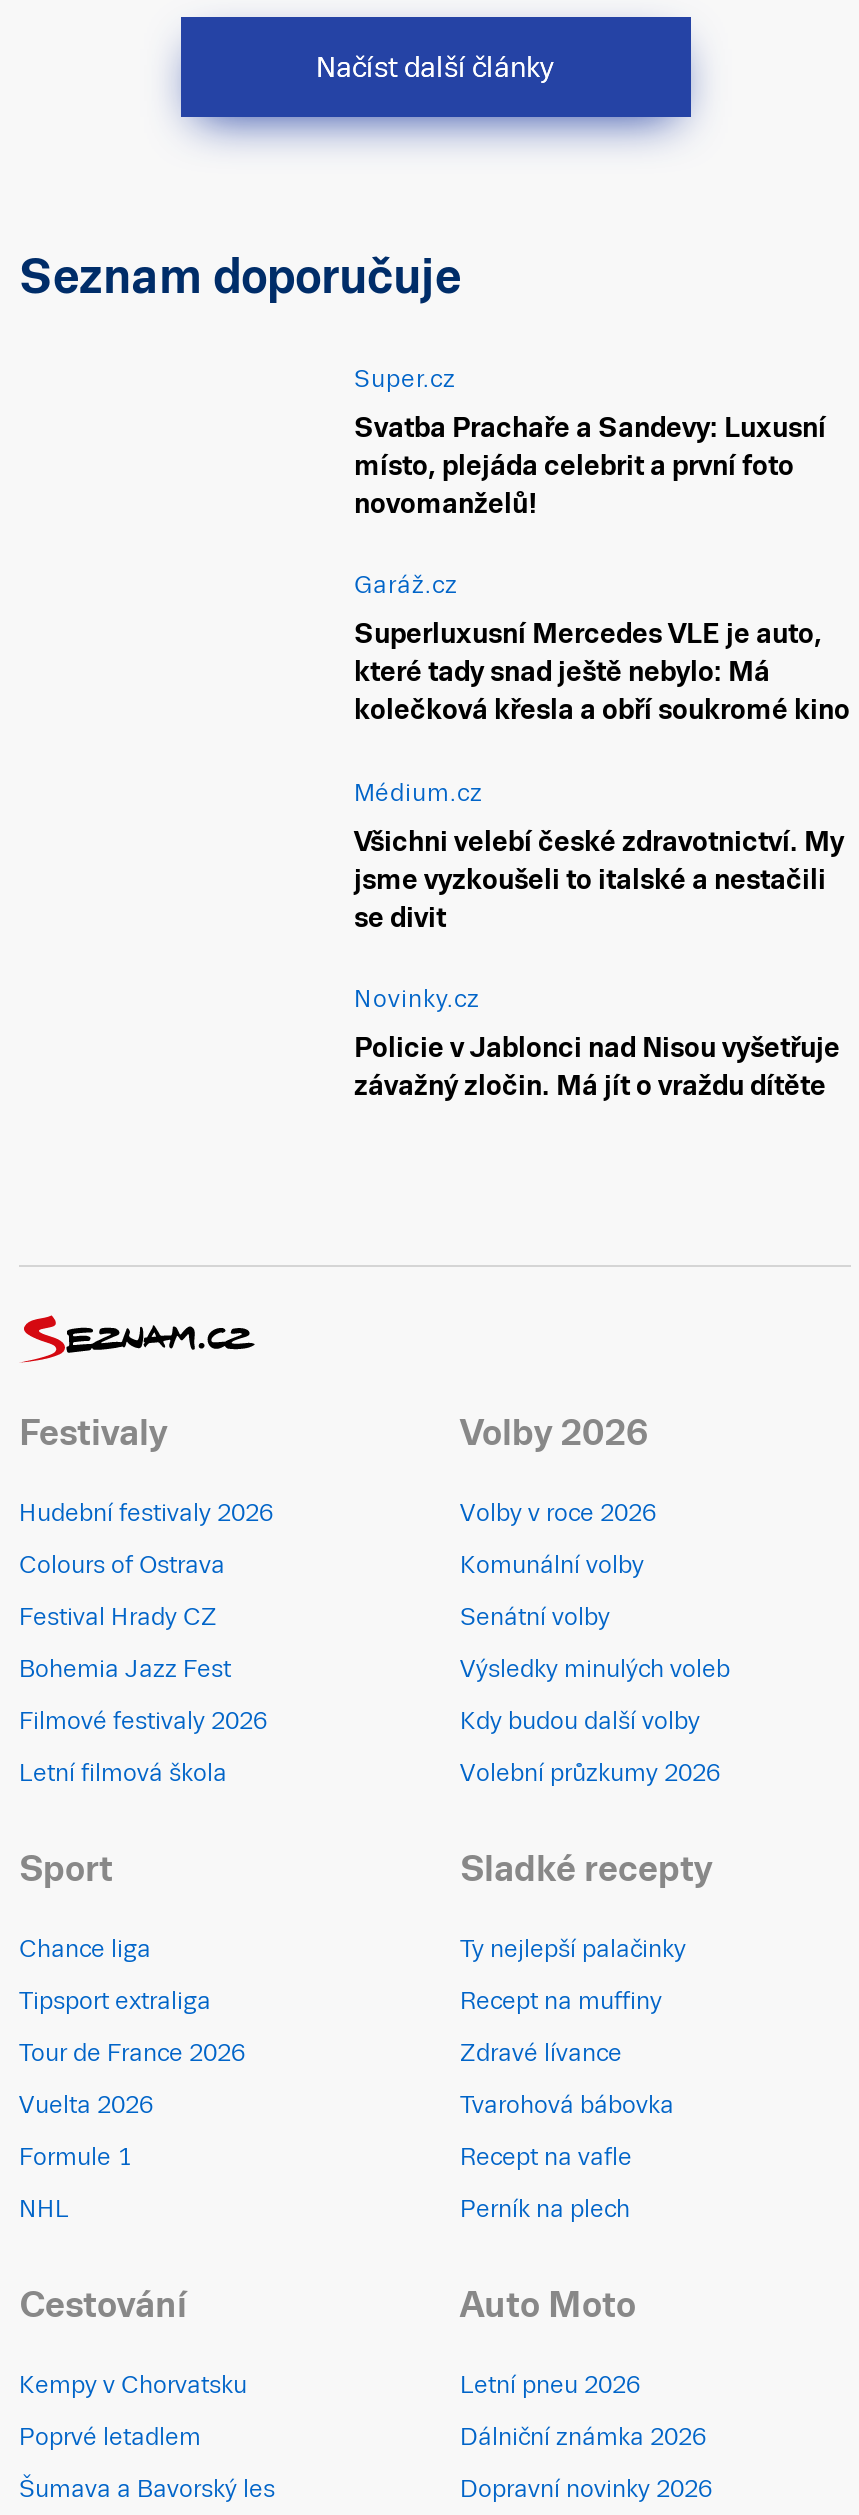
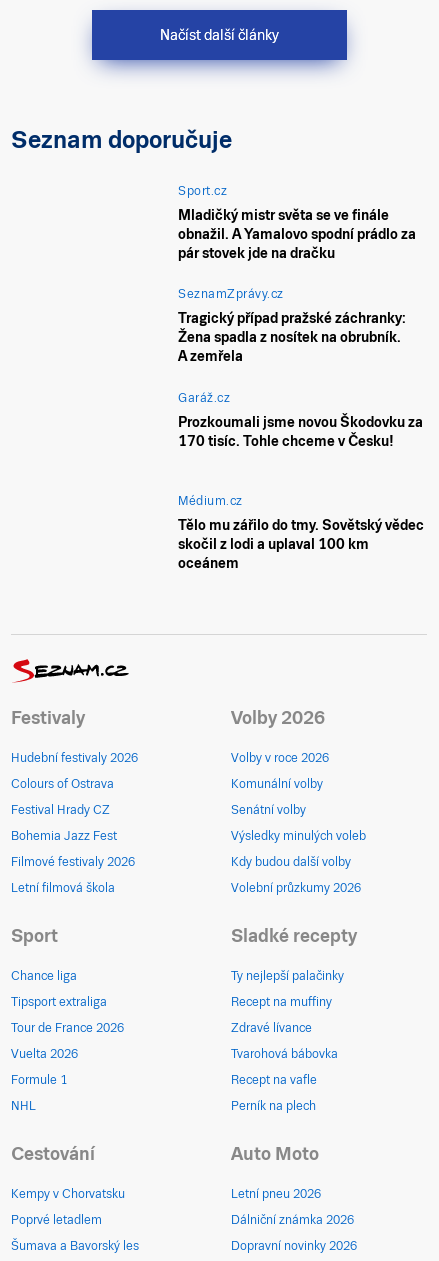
[354,365,826,519] Super.cz | Svatba Prachaře a Sandevy: Luxusní | místo, plejáda celebrit a první foto | novomanželů! -> [178,184,416,364] Sport.cz | Mladičký mistr světa se ve finále | obnažil. A Yamalovo spodní prádlo za | pár stovek jde na dračku | SeznamZprávy.cz | Tragický případ pražské záchranky: | Žena spadla z nosítek na obrubník. | A zemřela
moved [354,572,458,600] -> [178,391,230,405]: Garáž.cz
[354,618,850,726] Superluxusní Mercedes VLE je auto, | které tady snad ještě nebylo: Má | kolečková křesla a obří soukromé kino -> [178,414,423,449] Prozkoumali jsme novou Škodovku za | 170 tisíc. Tohle chceme v Česku!
moved [354,779,483,807] -> [178,494,243,508]: Médium.cz
[354,825,844,1102] Všichni velebí české zdravotnictví. My | jsme vyzkoušeli to italské a nestačili | se divit | Novinky.cz | Policie v Jablonci nad Nisou vyšetřuje | závažný zločin. Má jít o vraždu dítěte -> [178,517,424,571] Tělo mu zářilo do tmy. Sovětský vědec | skočil z lodi a uplaval 100 km | oceánem

